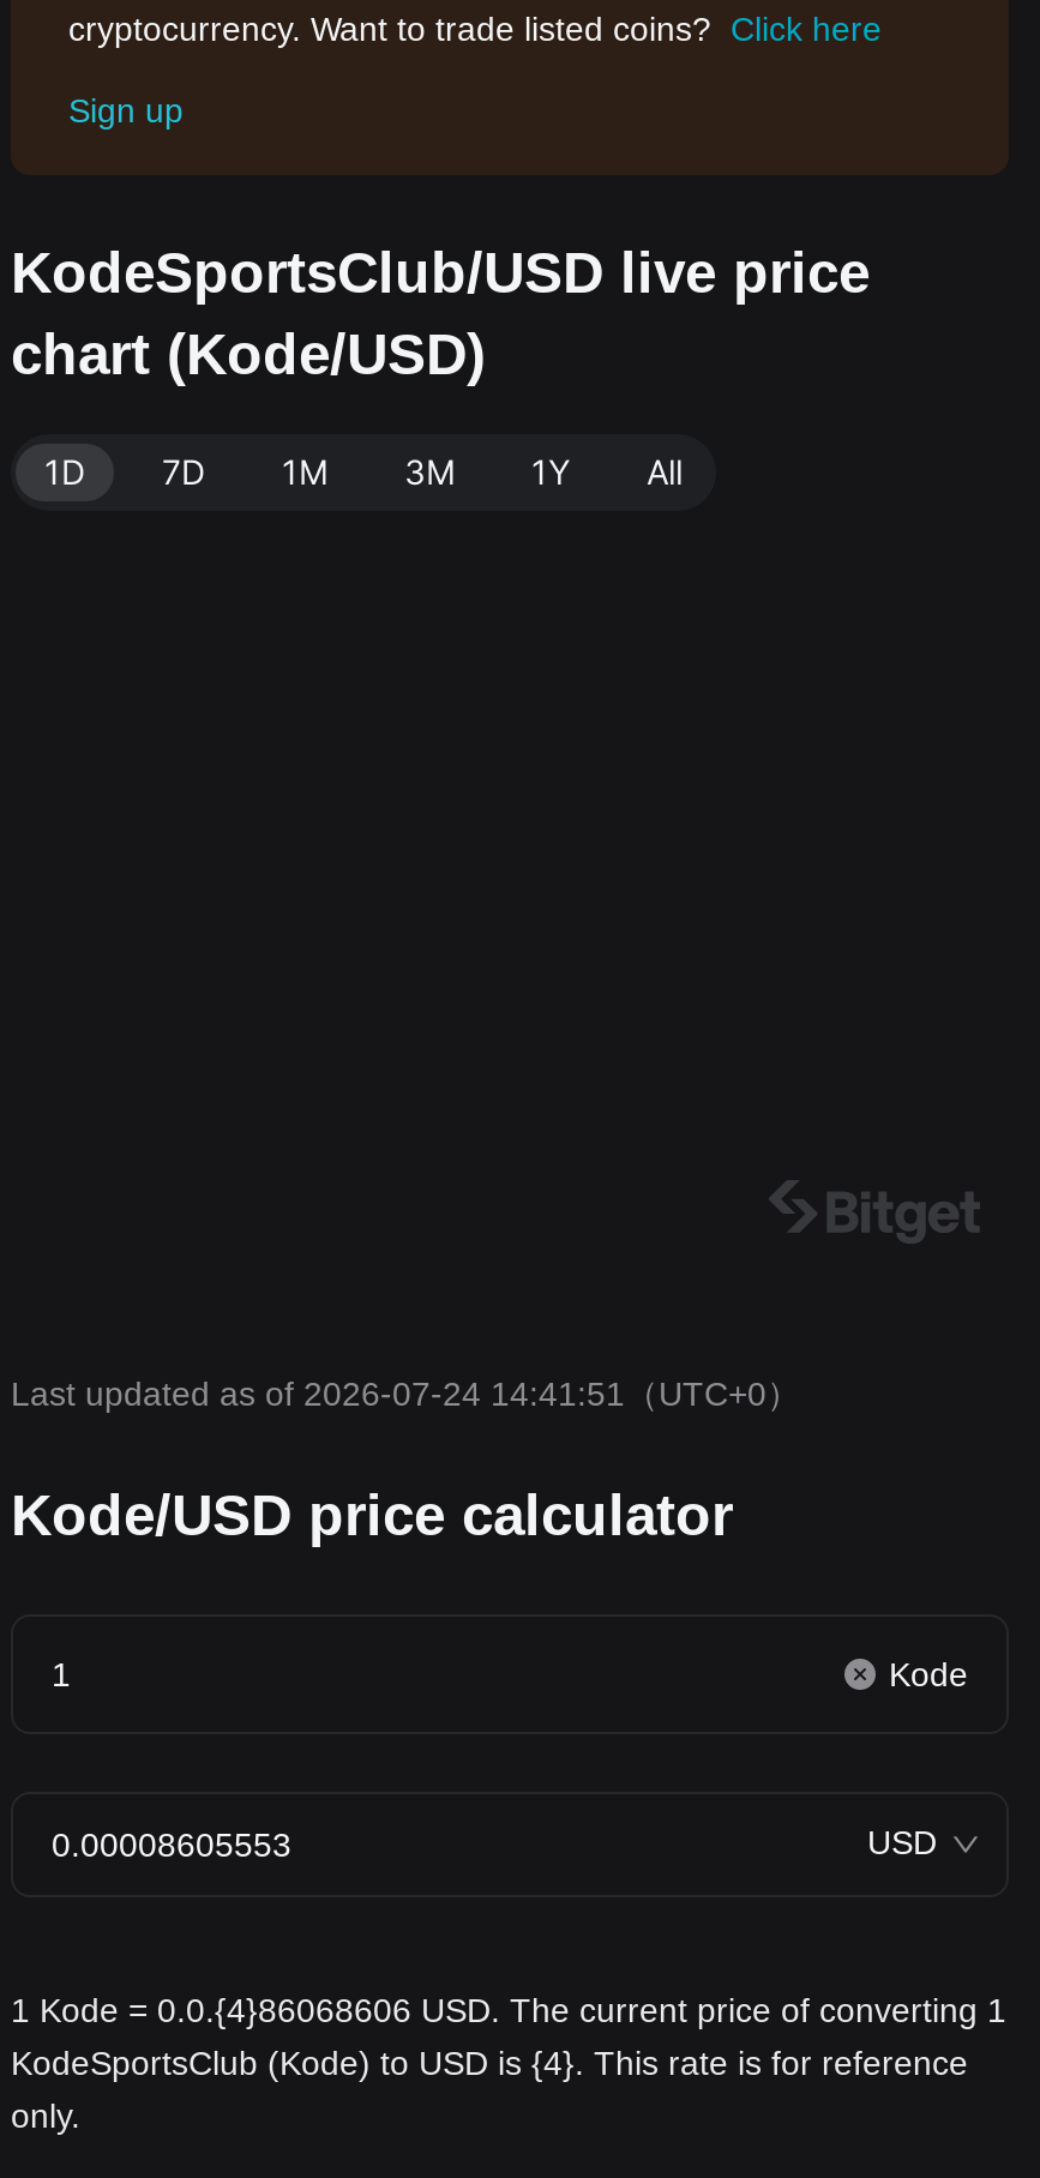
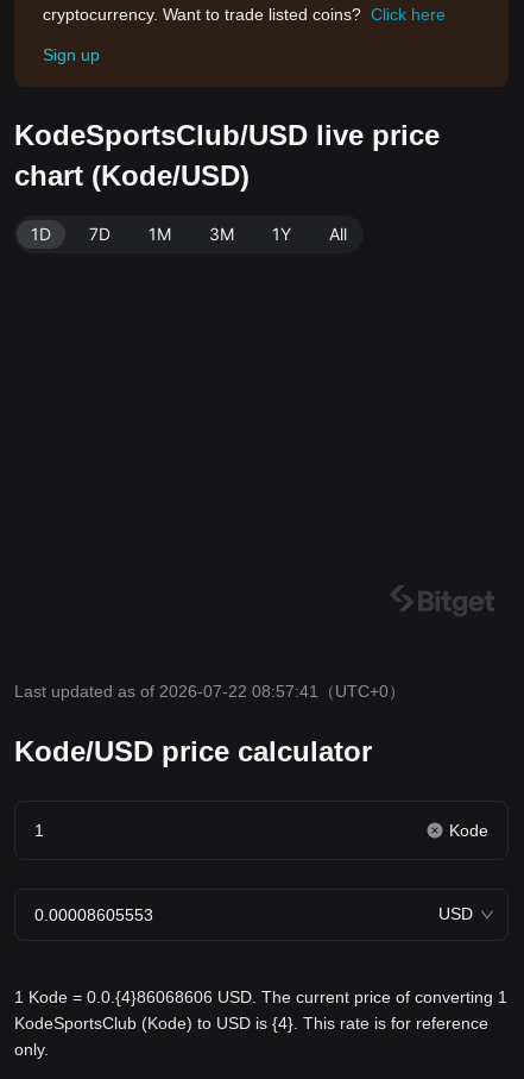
[11,1374,800,1413] Last updated as of 2026-07-24 14:41:51（UTC+0） -> [14,682,405,701] Last updated as of 2026-07-22 08:57:41（UTC+0）

